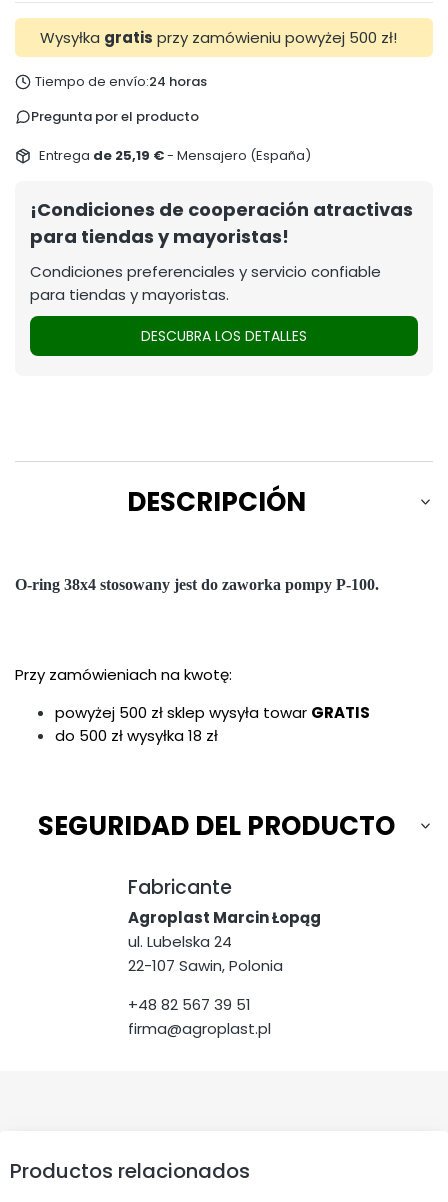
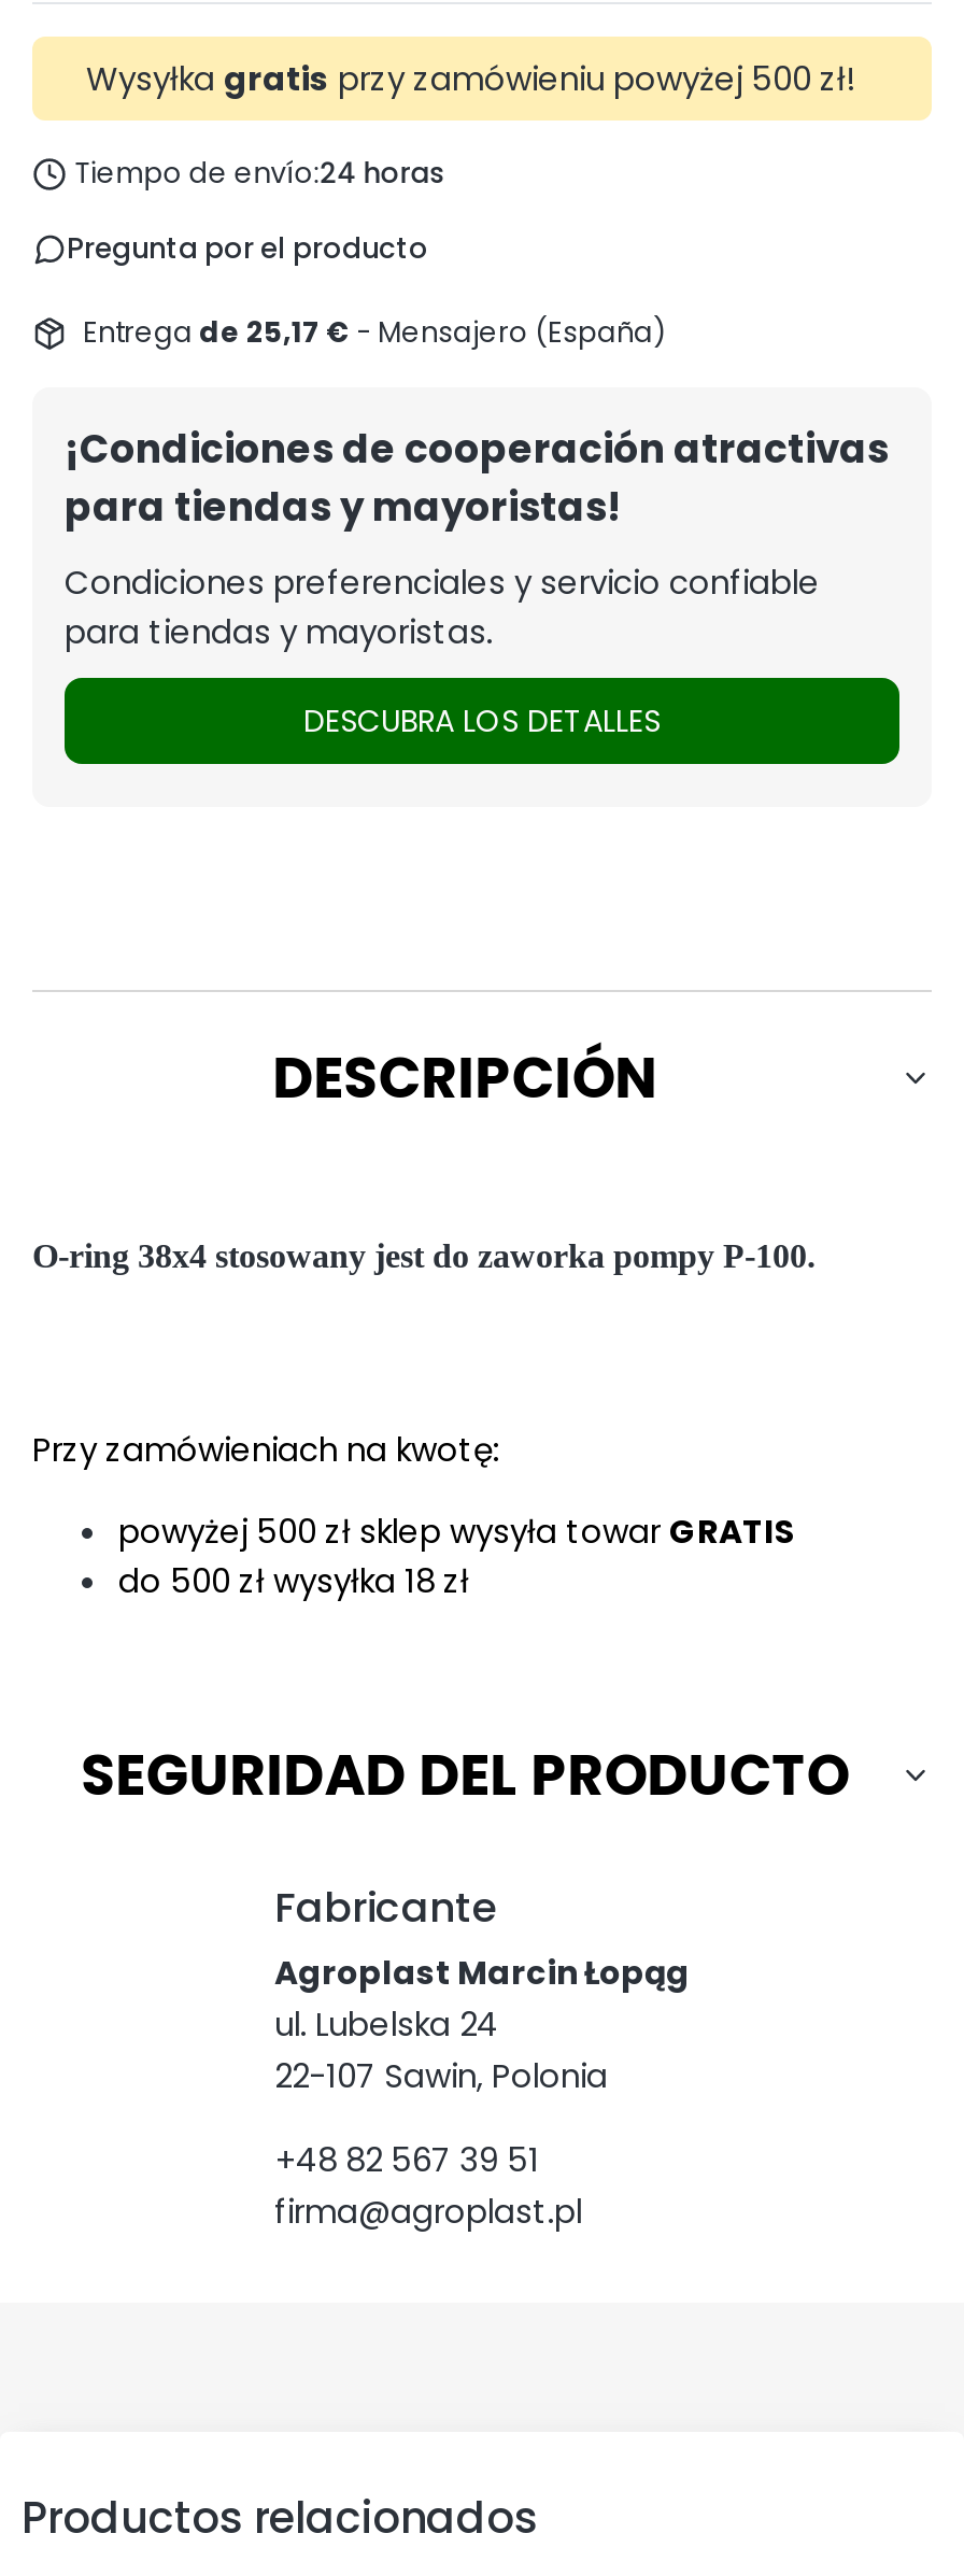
[38,146,310,165] Entrega de 25,19 €- Mensajero (España) -> [83,313,666,354] Entrega de 25,17 €- Mensajero (España)

